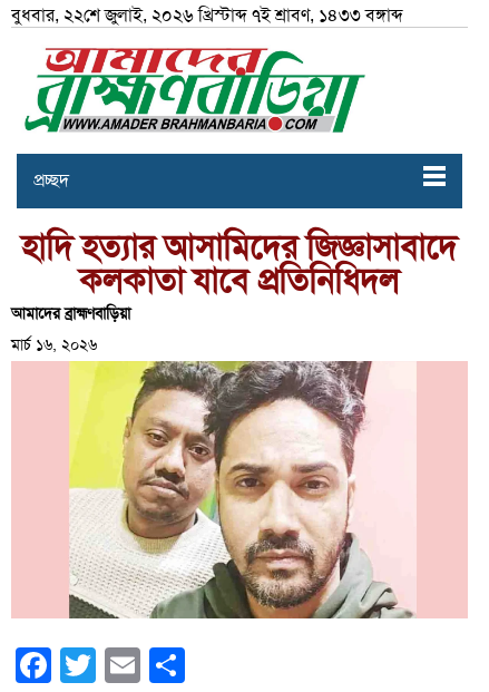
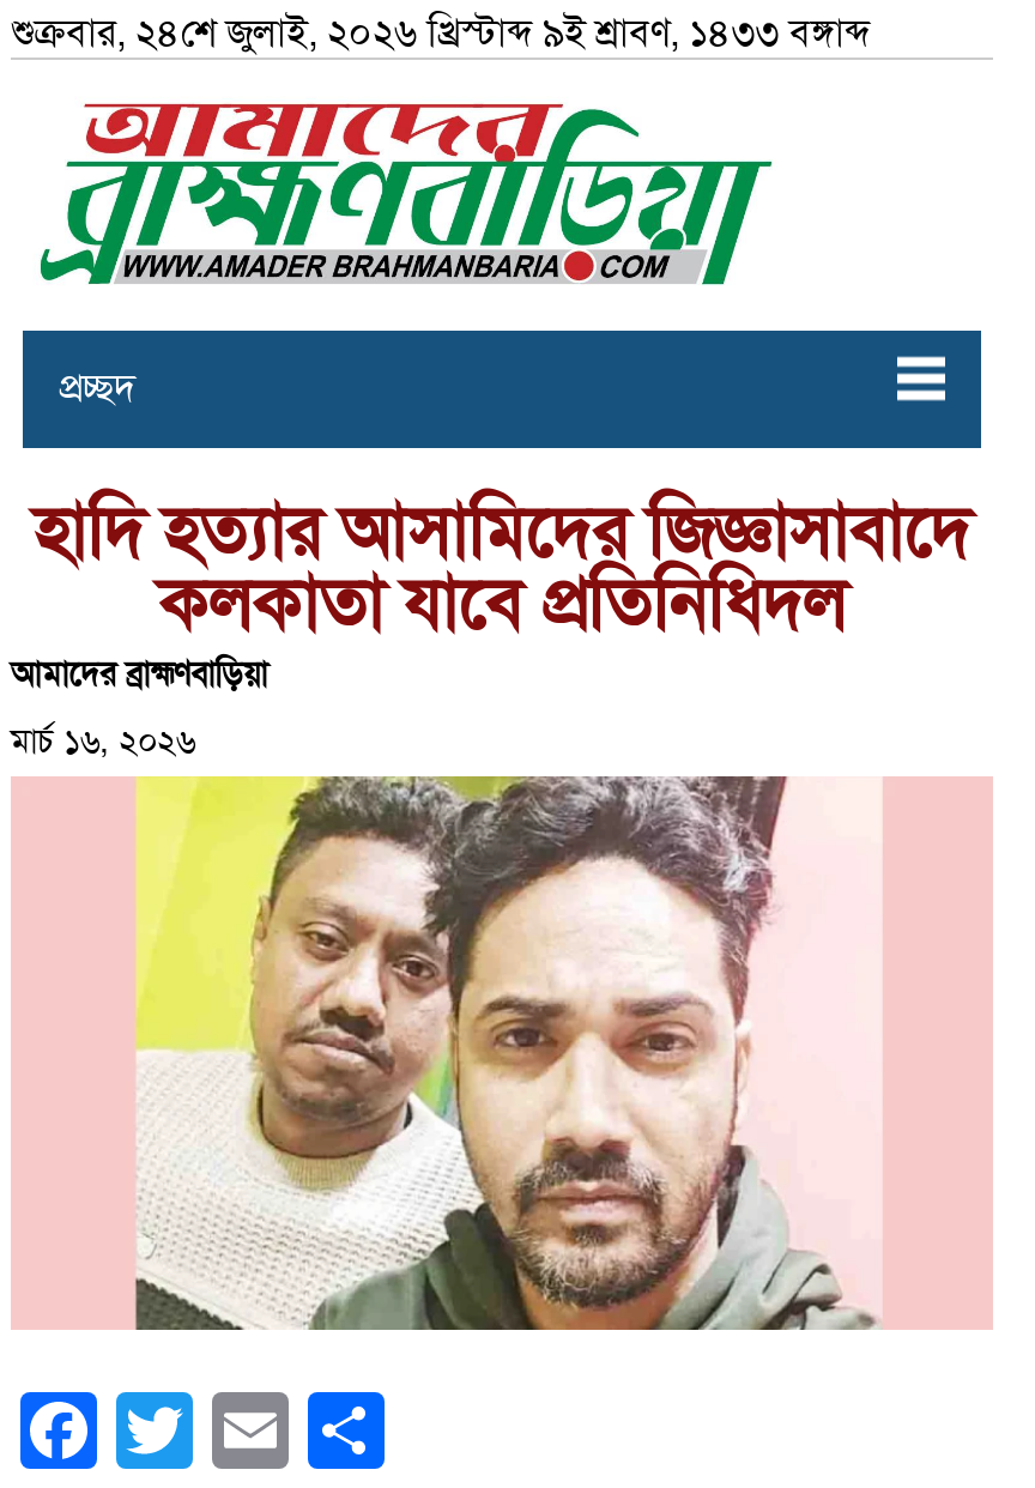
[11,4,403,27] বুধবার, ২২শে জুলাই, ২০২৬ খ্রিস্টাব্দ ৭ই শ্রাবণ, ১৪৩৩ বঙ্গাব্দ -> [11,10,871,58] শুক্রবার, ২৪শে জুলাই, ২০২৬ খ্রিস্টাব্দ ৯ই শ্রাবণ, ১৪৩৩ বঙ্গাব্দ

